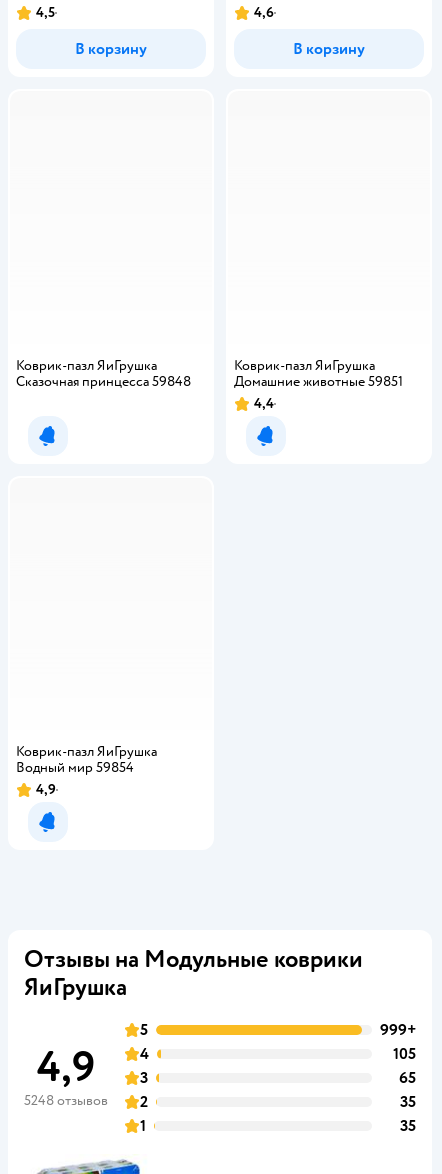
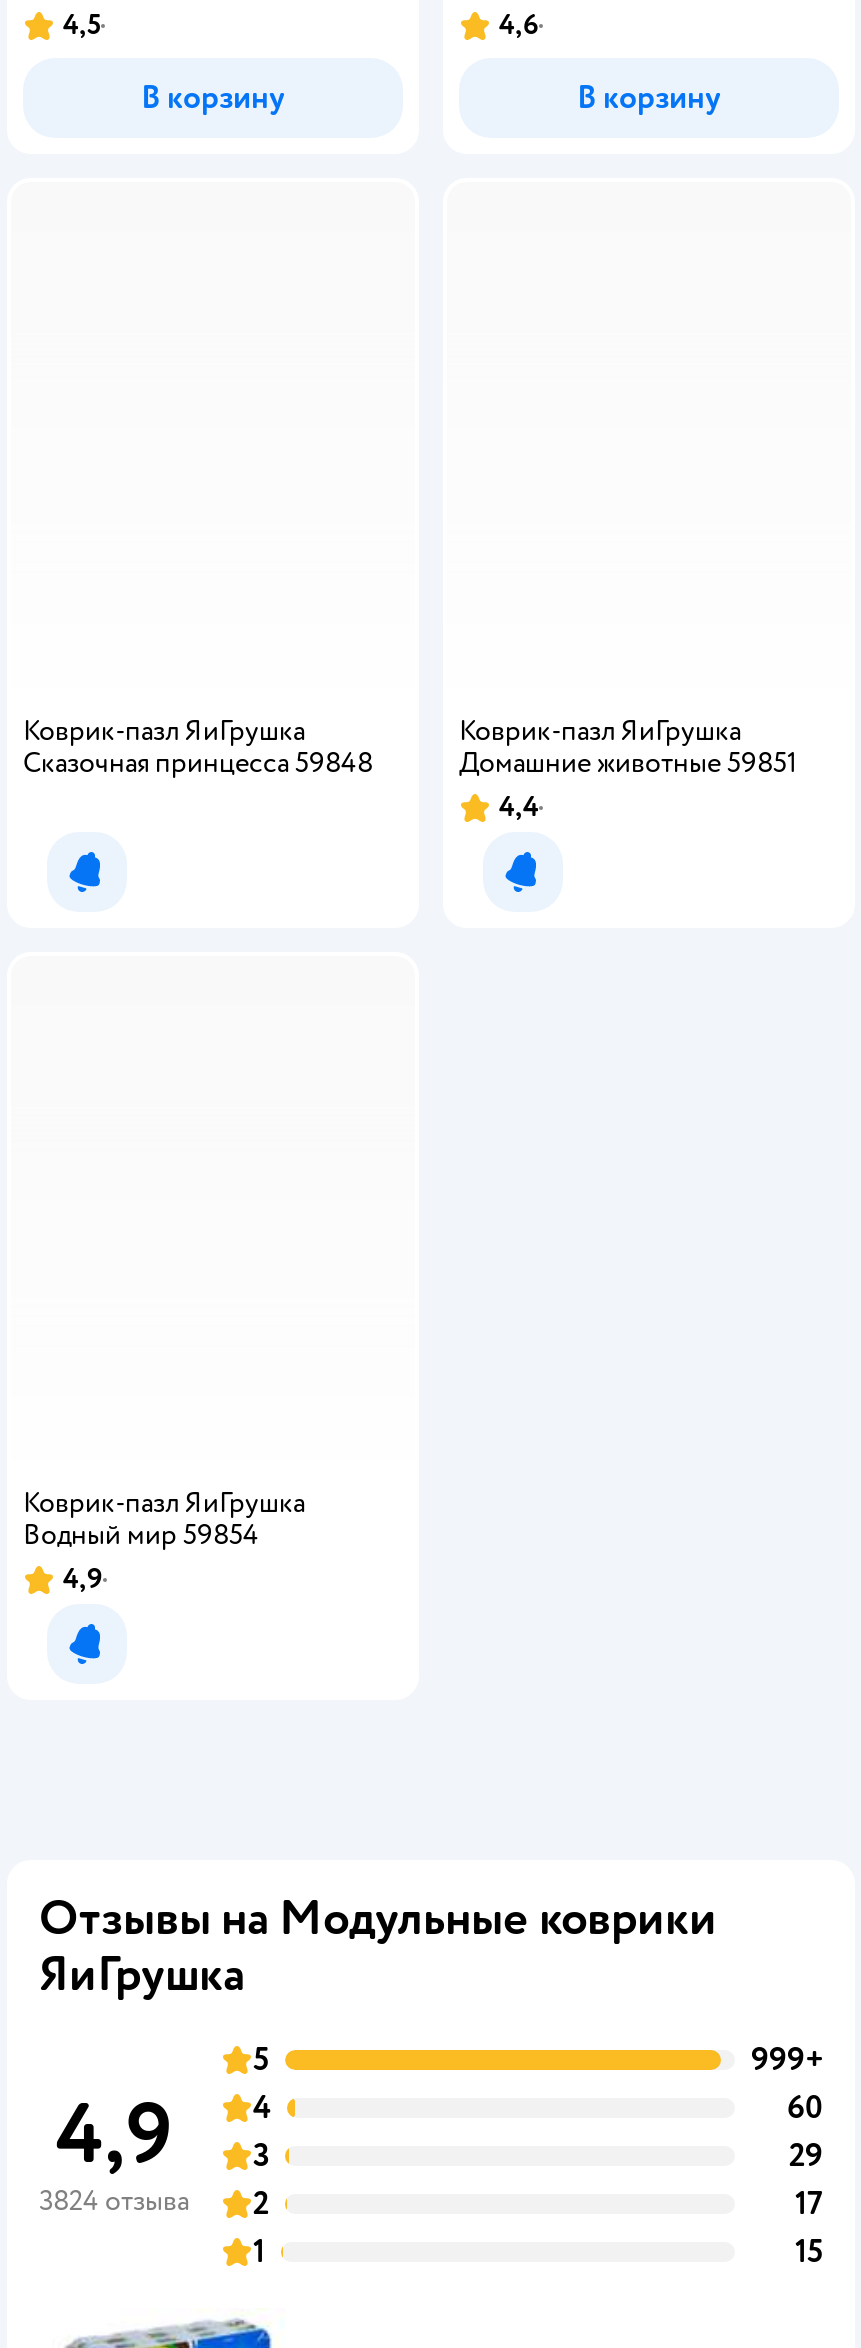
[393,1044,416,1064] 105 -> [787,2088,823,2128] 60
[399,1068,416,1088] 65 -> [789,2136,823,2176] 29
[24,1092,148,1112] 5248 отзывов 2 -> [39,2184,269,2224] 3824 отзыва 2
[400,1092,416,1112] 35 -> [795,2184,823,2224] 17
[400,1116,416,1136] 35 -> [795,2232,823,2272] 15

